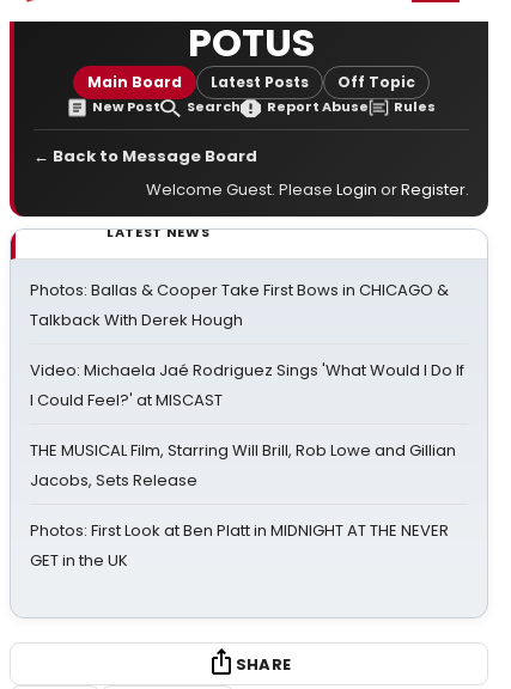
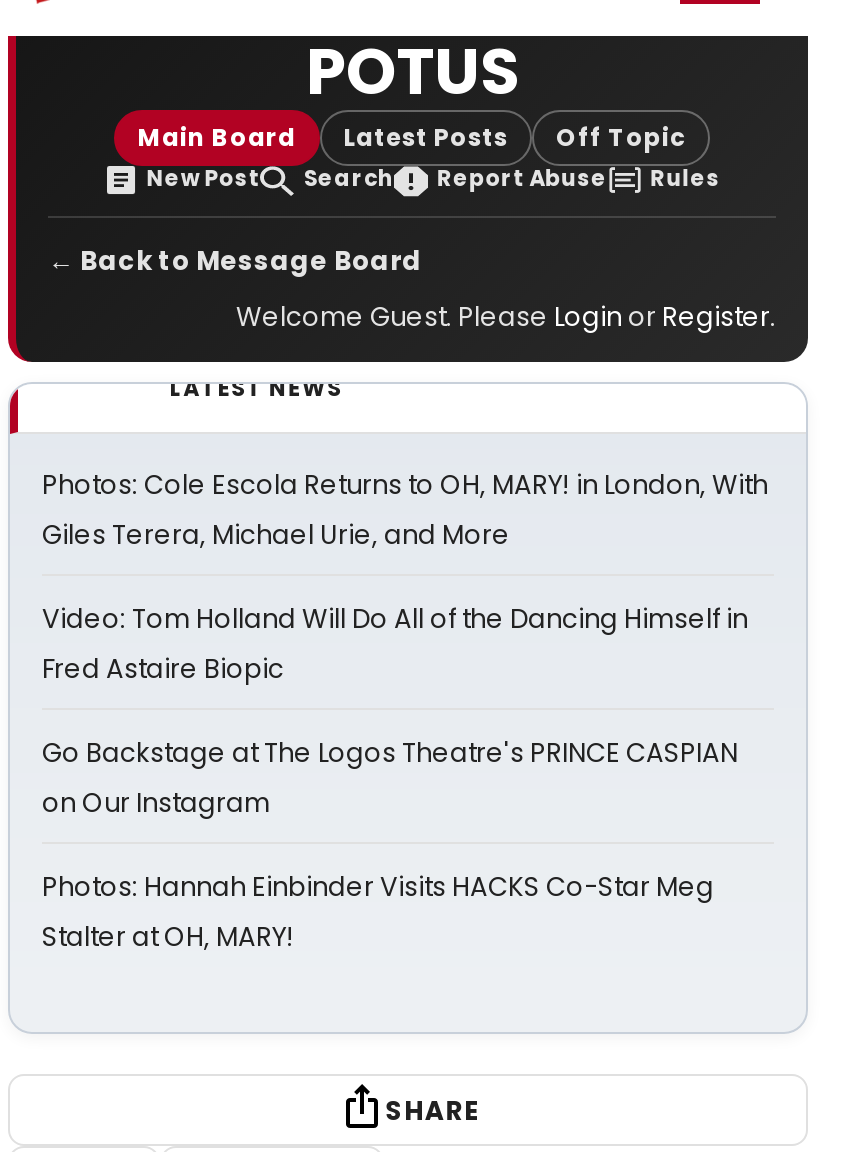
[30,279,449,331] Photos: Ballas & Cooper Take First Bows in CHICAGO & | Talkback With Derek Hough -> [42,466,768,554] Photos: Cole Escola Returns to OH, MARY! in London, With | Giles Terera, Michael Urie, and More
[30,359,464,411] Video: Michaela Jaé Rodriguez Sings 'What Would I Do If | I Could Feel?' at MISCAST -> [42,600,748,688] Video: Tom Holland Will Do All of the Dancing Himself in | Fred Astaire Biopic
[30,439,456,492] THE MUSICAL Film, Starring Will Brill, Rob Lowe and Gillian | Jacobs, Sets Release -> [42,734,738,822] Go Backstage at The Logos Theatre's PRINCE CASPIAN | on Our Instagram
[30,519,449,572] Photos: First Look at Ben Platt in MIDNIGHT AT THE NEVER | GET in the UK -> [42,868,714,956] Photos: Hannah Einbinder Visits HACKS Co-Star Meg | Stalter at OH, MARY!

